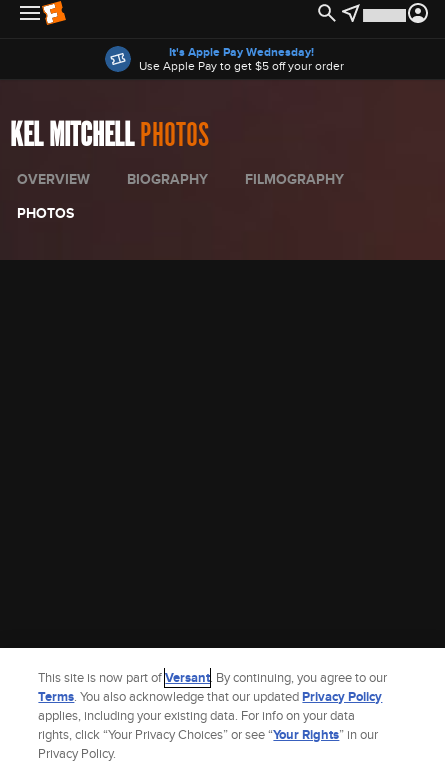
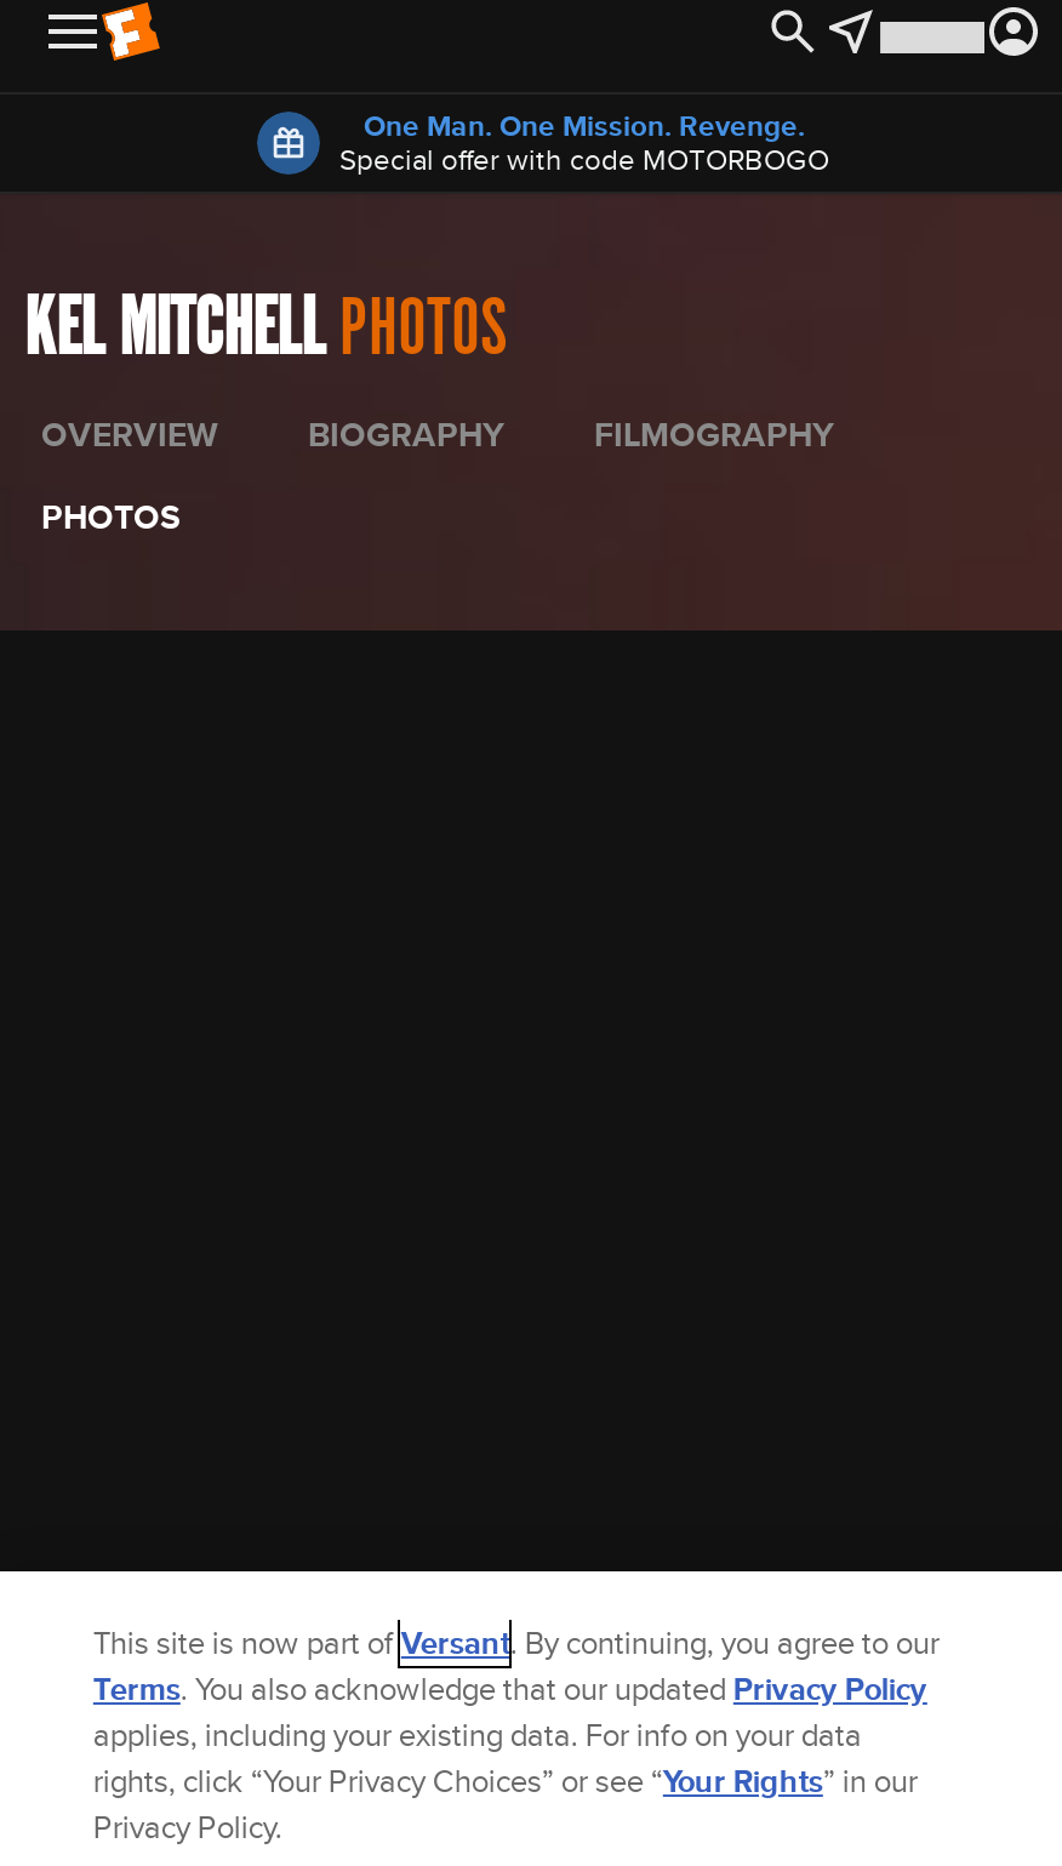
[138,43,343,74] It's Apple Pay Wednesday! | Use Apple Pay to get $5 off your order -> [339,104,829,179] One Man. One Mission. Revenge. | Special offer with code MOTORBOGO

